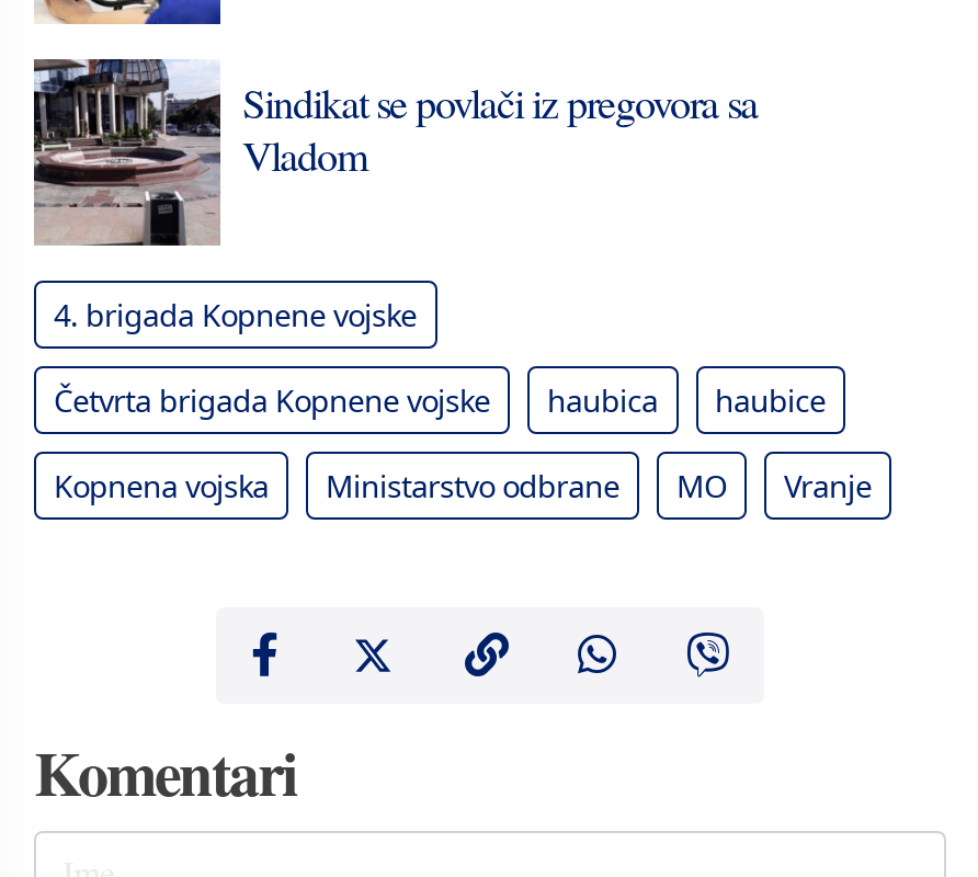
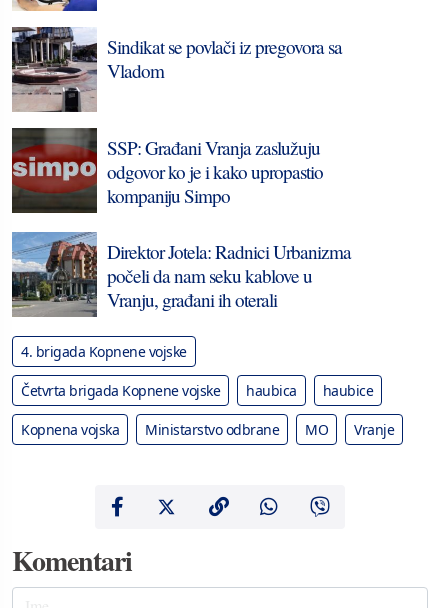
none -> [11,127,351,312] [image] | SSP: Građani Vranja zaslužuju | odgovor ko je i kako upropastio | kompaniju Simpo | Direktor Jotela: Radnici Urbanizma | počeli da nam seku kablove u | Vranju, građani ih oterali
none -> [11,231,93,318] [image]

